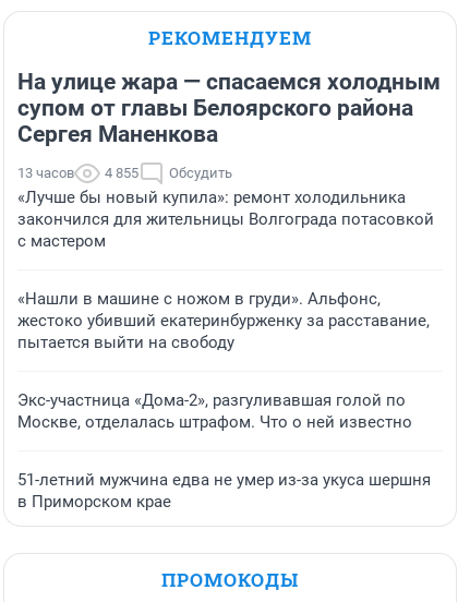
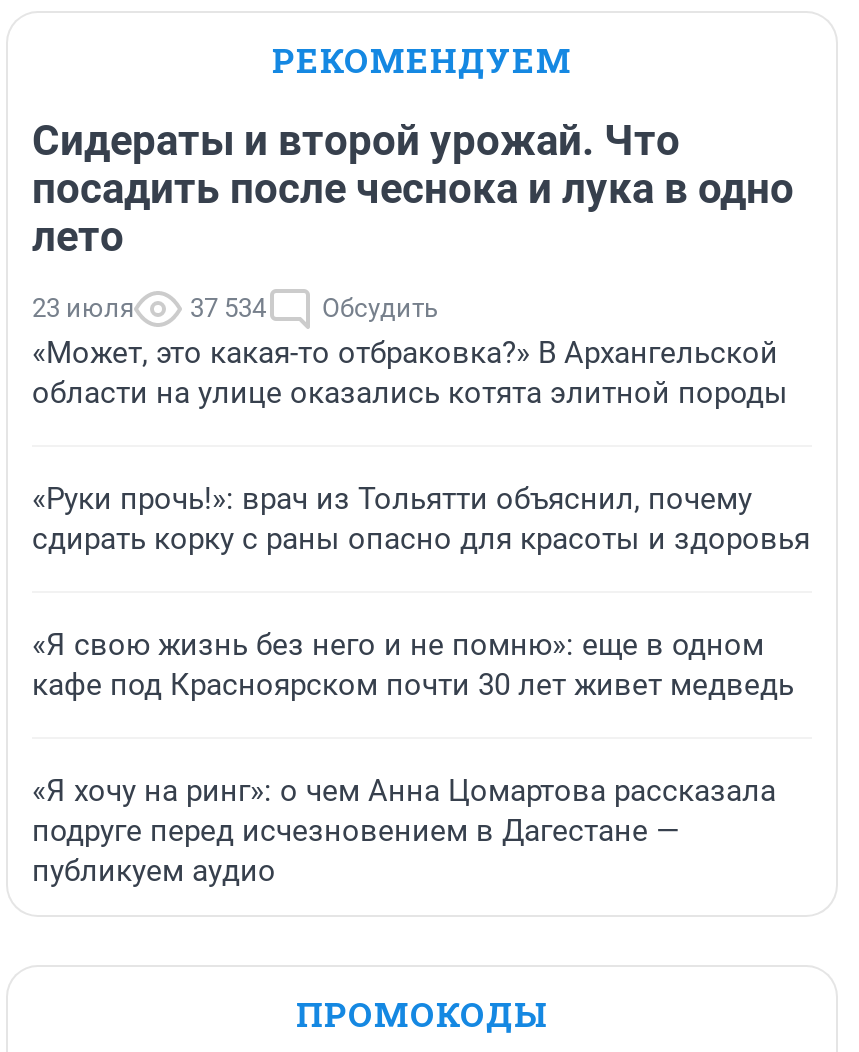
[17,69,441,147] На улице жара — спасаемся холодным | супом от главы Белоярского района | Сергея Маненкова -> [32,117,794,261] Сидераты и второй урожай. Что | посадить после чеснока и лука в одно | лето
[17,165,138,181] 13 часов | 4 855 -> [32,293,266,323] 23 июля | 37 534
[17,188,434,251] «Лучше бы новый купила»: ремонт холодильника | закончился для жительницы Волгограда потасовкой | с мастером -> [32,335,788,411] «Может, это какая-то отбраковка?» В Архангельской | области на улице оказались котята элитной породы
[17,289,430,352] «Нашли в машине с ножом в груди». Альфонс, | жестоко убивший екатеринбурженку за расставание, | пытается выйти на свободу -> [32,481,810,557] «Руки прочь!»: врач из Тольятти объяснил, почему | сдирать корку с раны опасно для красоты и здоровья
[17,391,412,432] Экс-участница «Дома-2», разгуливавшая голой по | Москве, отделалась штрафом. Что о ней известно -> [32,627,794,703] «Я свою жизнь без него и не помню»: еще в одном | кафе под Красноярском почти 30 лет живет медведь
[17,470,431,512] 51-летний мужчина едва не умер из-за укуса шершня | в Приморском крае -> [32,773,776,889] «Я хочу на ринг»: о чем Анна Цомартова рассказала | подруге перед исчезновением в Дагестане — | публикуем аудио

